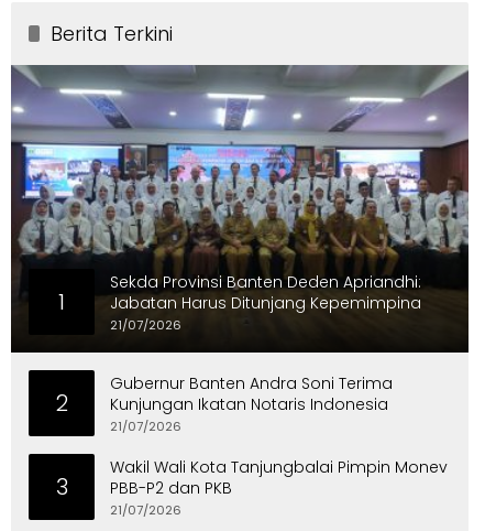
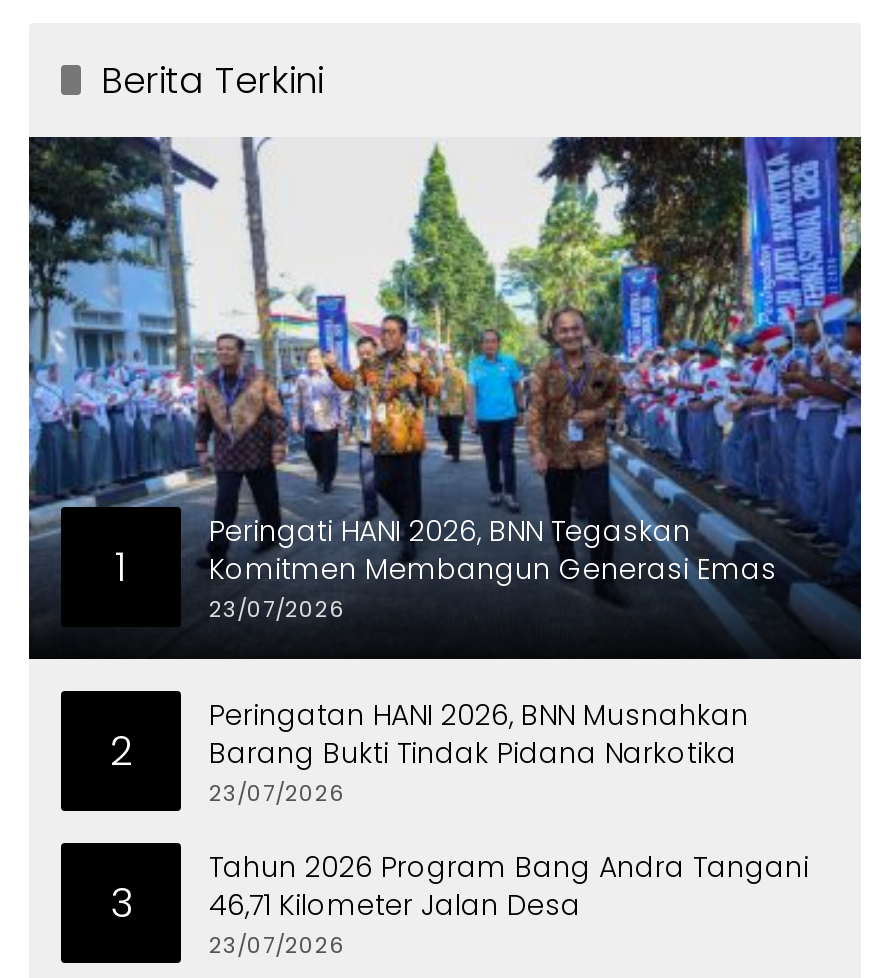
[10,64,470,342] [image] | Sekda Provinsi Banten Deden Apriandhi: | Jabatan Harus Ditunjang Kepemimpina | 21/07/2026 -> [27,137,863,641] [image] | Peringati HANI 2026, BNN Tegaskan | Komitmen Membangun Generasi Emas | 23/07/2026
[110,372,393,435] Gubernur Banten Andra Soni Terima | Kunjungan Ikatan Notaris Indonesia | 21/07/2026 -> [209,695,749,809] Peringatan HANI 2026, BNN Musnahkan | Barang Bukti Tindak Pidana Narkotika | 23/07/2026
[110,456,448,519] Wakil Wali Kota Tanjungbalai Pimpin Monev | PBB-P2 dan PKB | 21/07/2026 -> [209,847,809,961] Tahun 2026 Program Bang Andra Tangani | 46,71 Kilometer Jalan Desa | 23/07/2026

